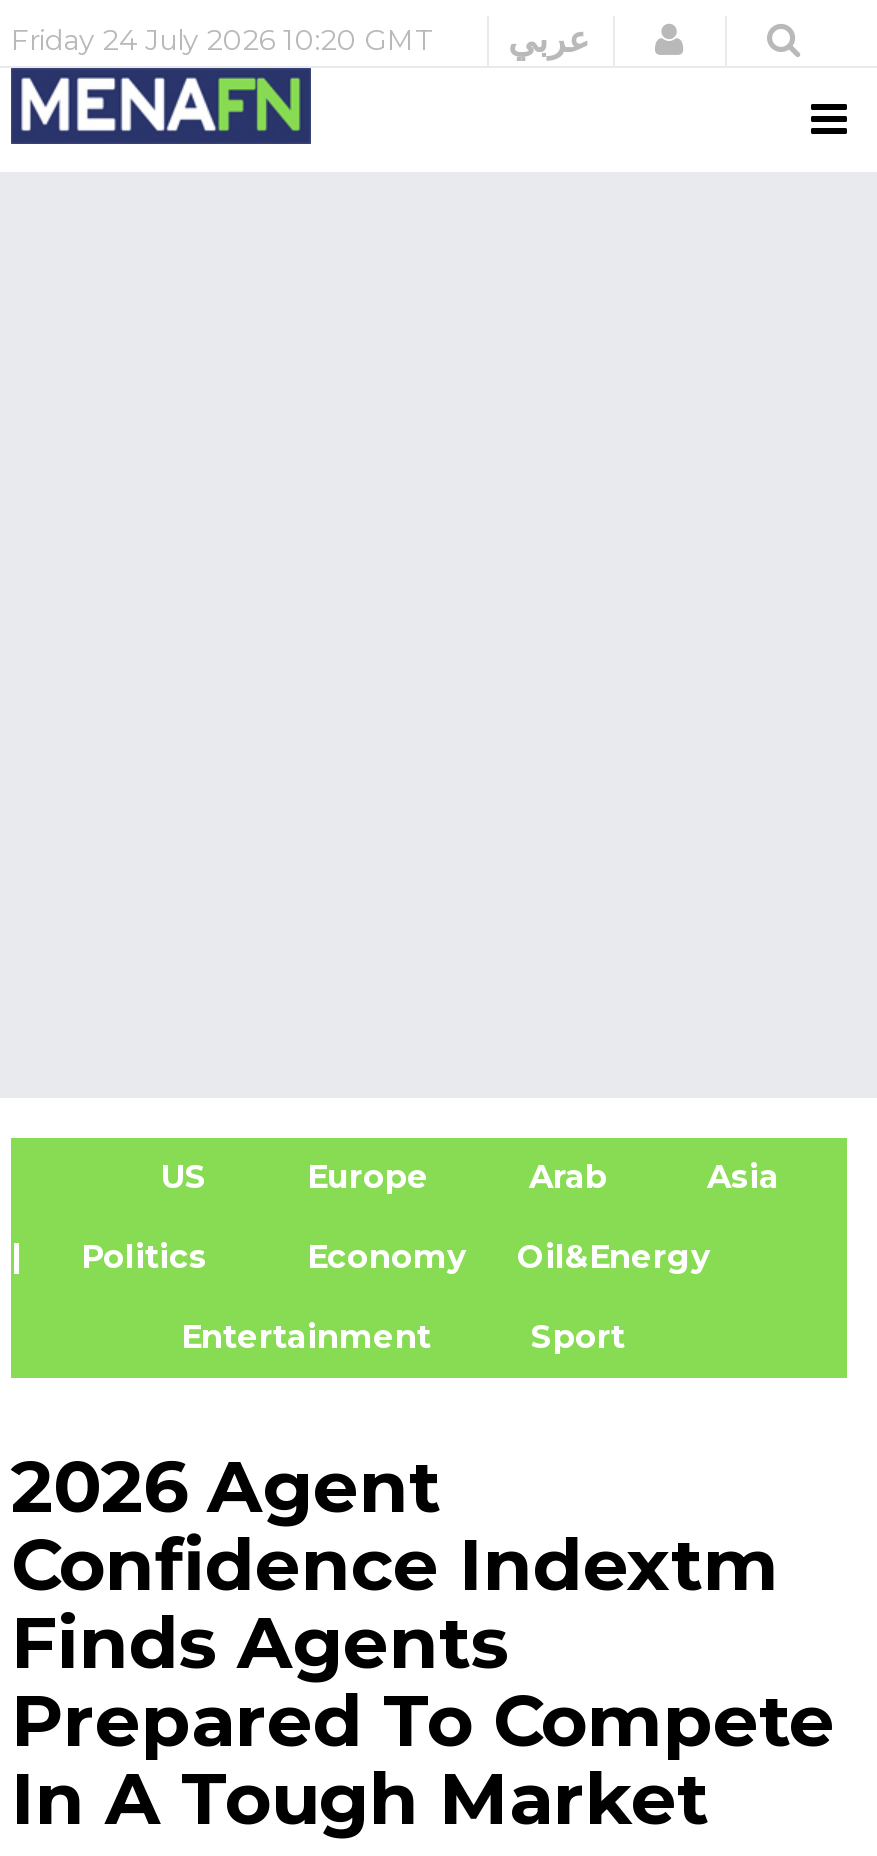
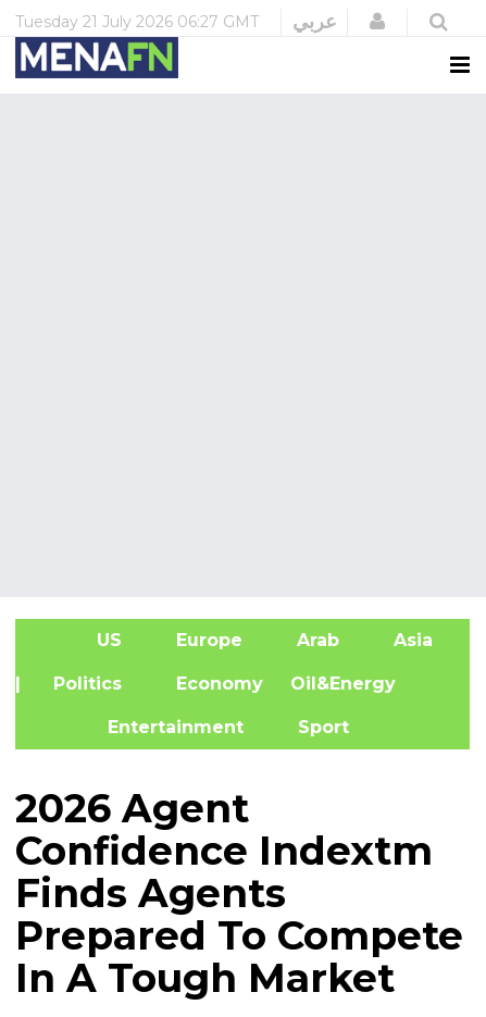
[11,22,431,58] Friday 24 July 2026 10:20 GMT -> [15,12,259,32] Tuesday 21 July 2026 06:27 GMT

